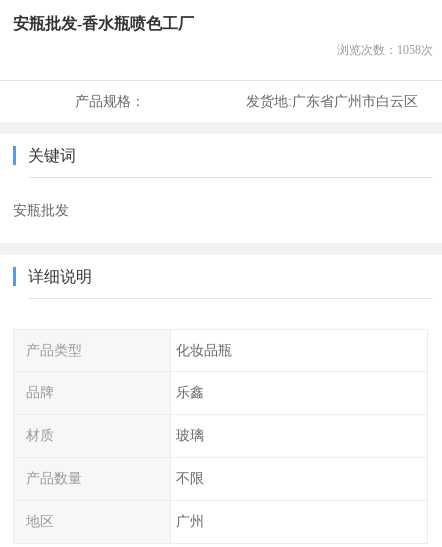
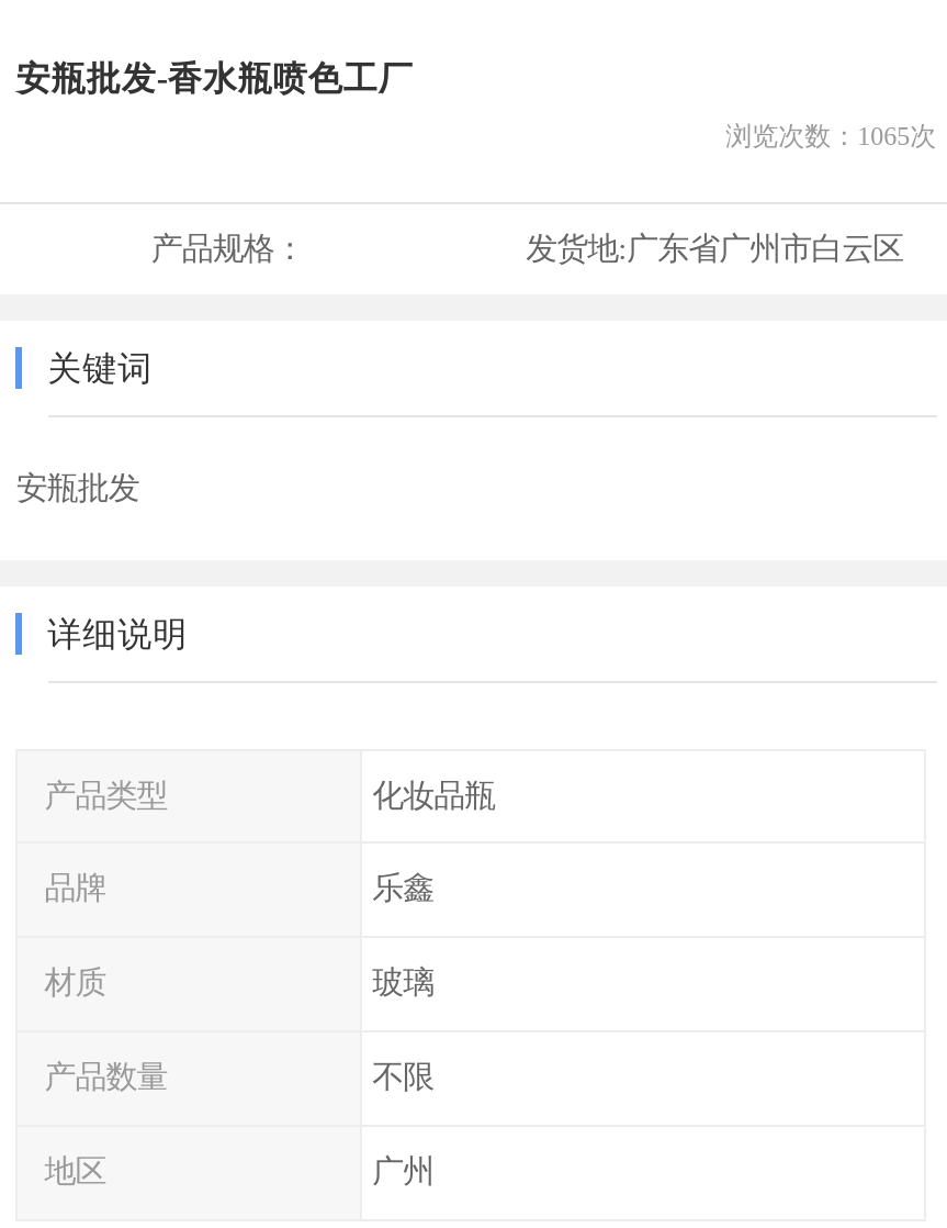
[337,43,433,57] 浏览次数：1058次 -> [726,120,936,151] 浏览次数：1065次

